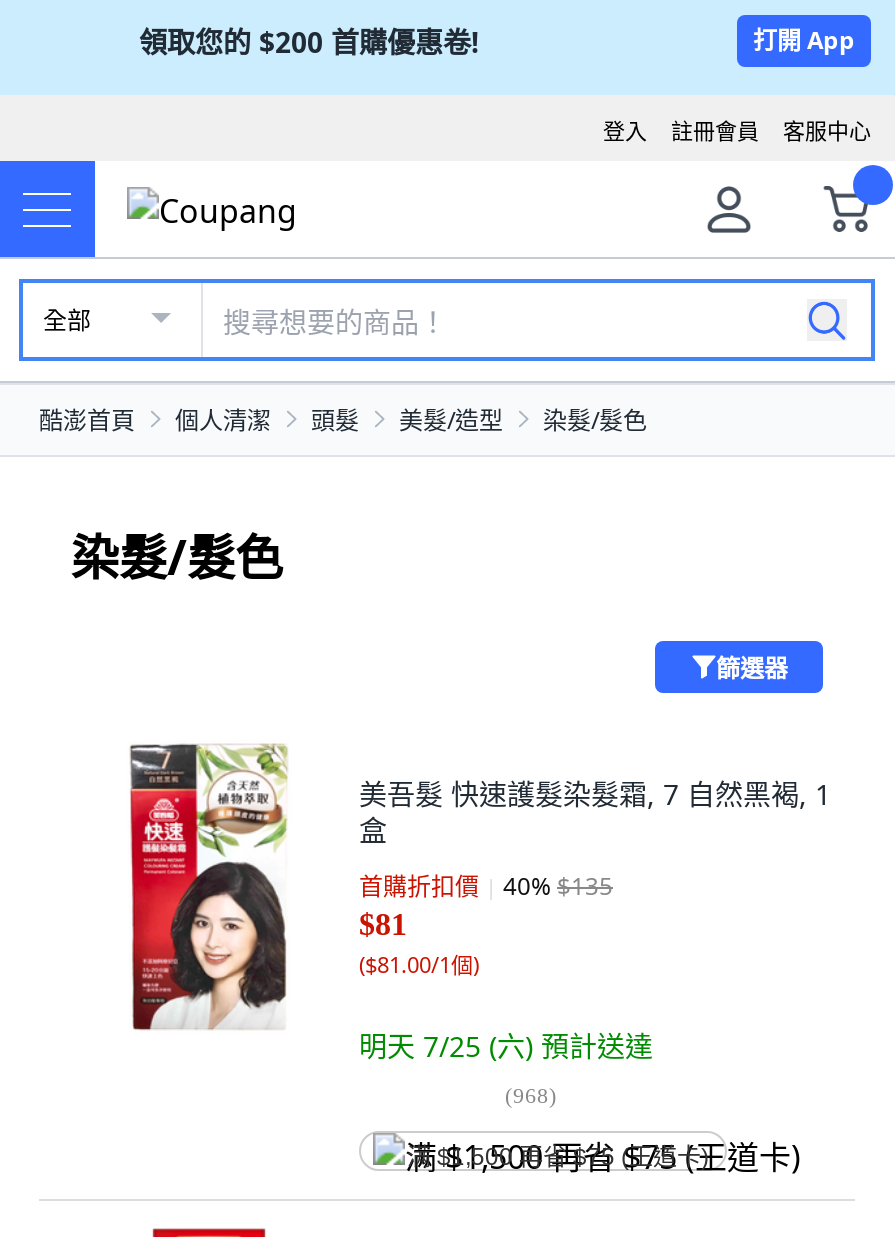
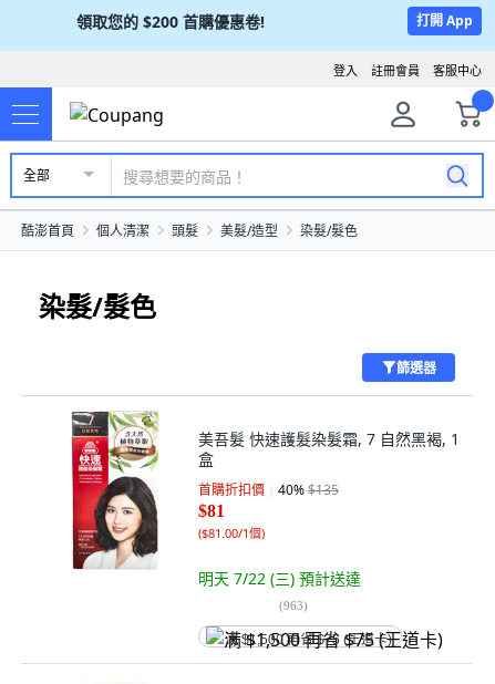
[359,1027,653,1065] 明天 7/25 (六)預計送達 -> [198,568,361,589] 明天 7/22 (三)預計送達
[505,1082,557,1106] (968) -> [279,598,308,612] (963)

